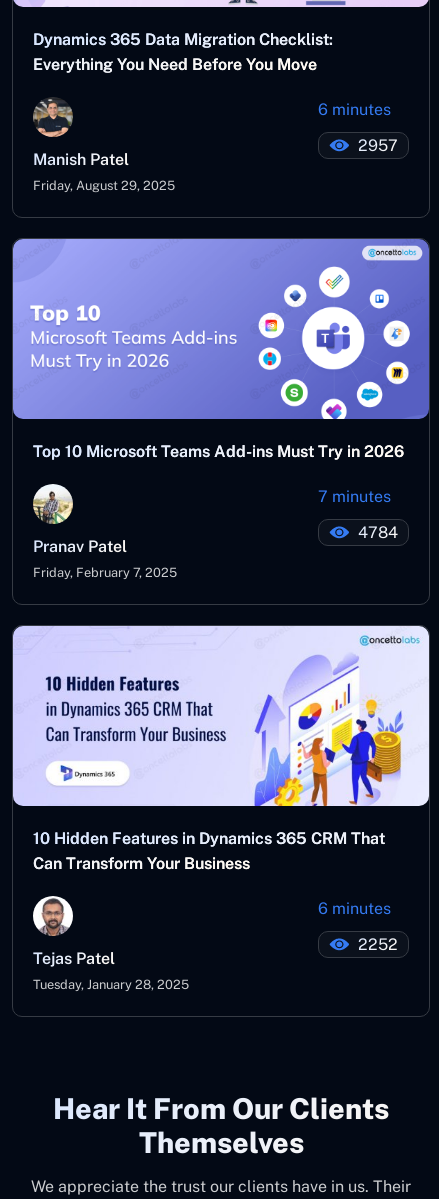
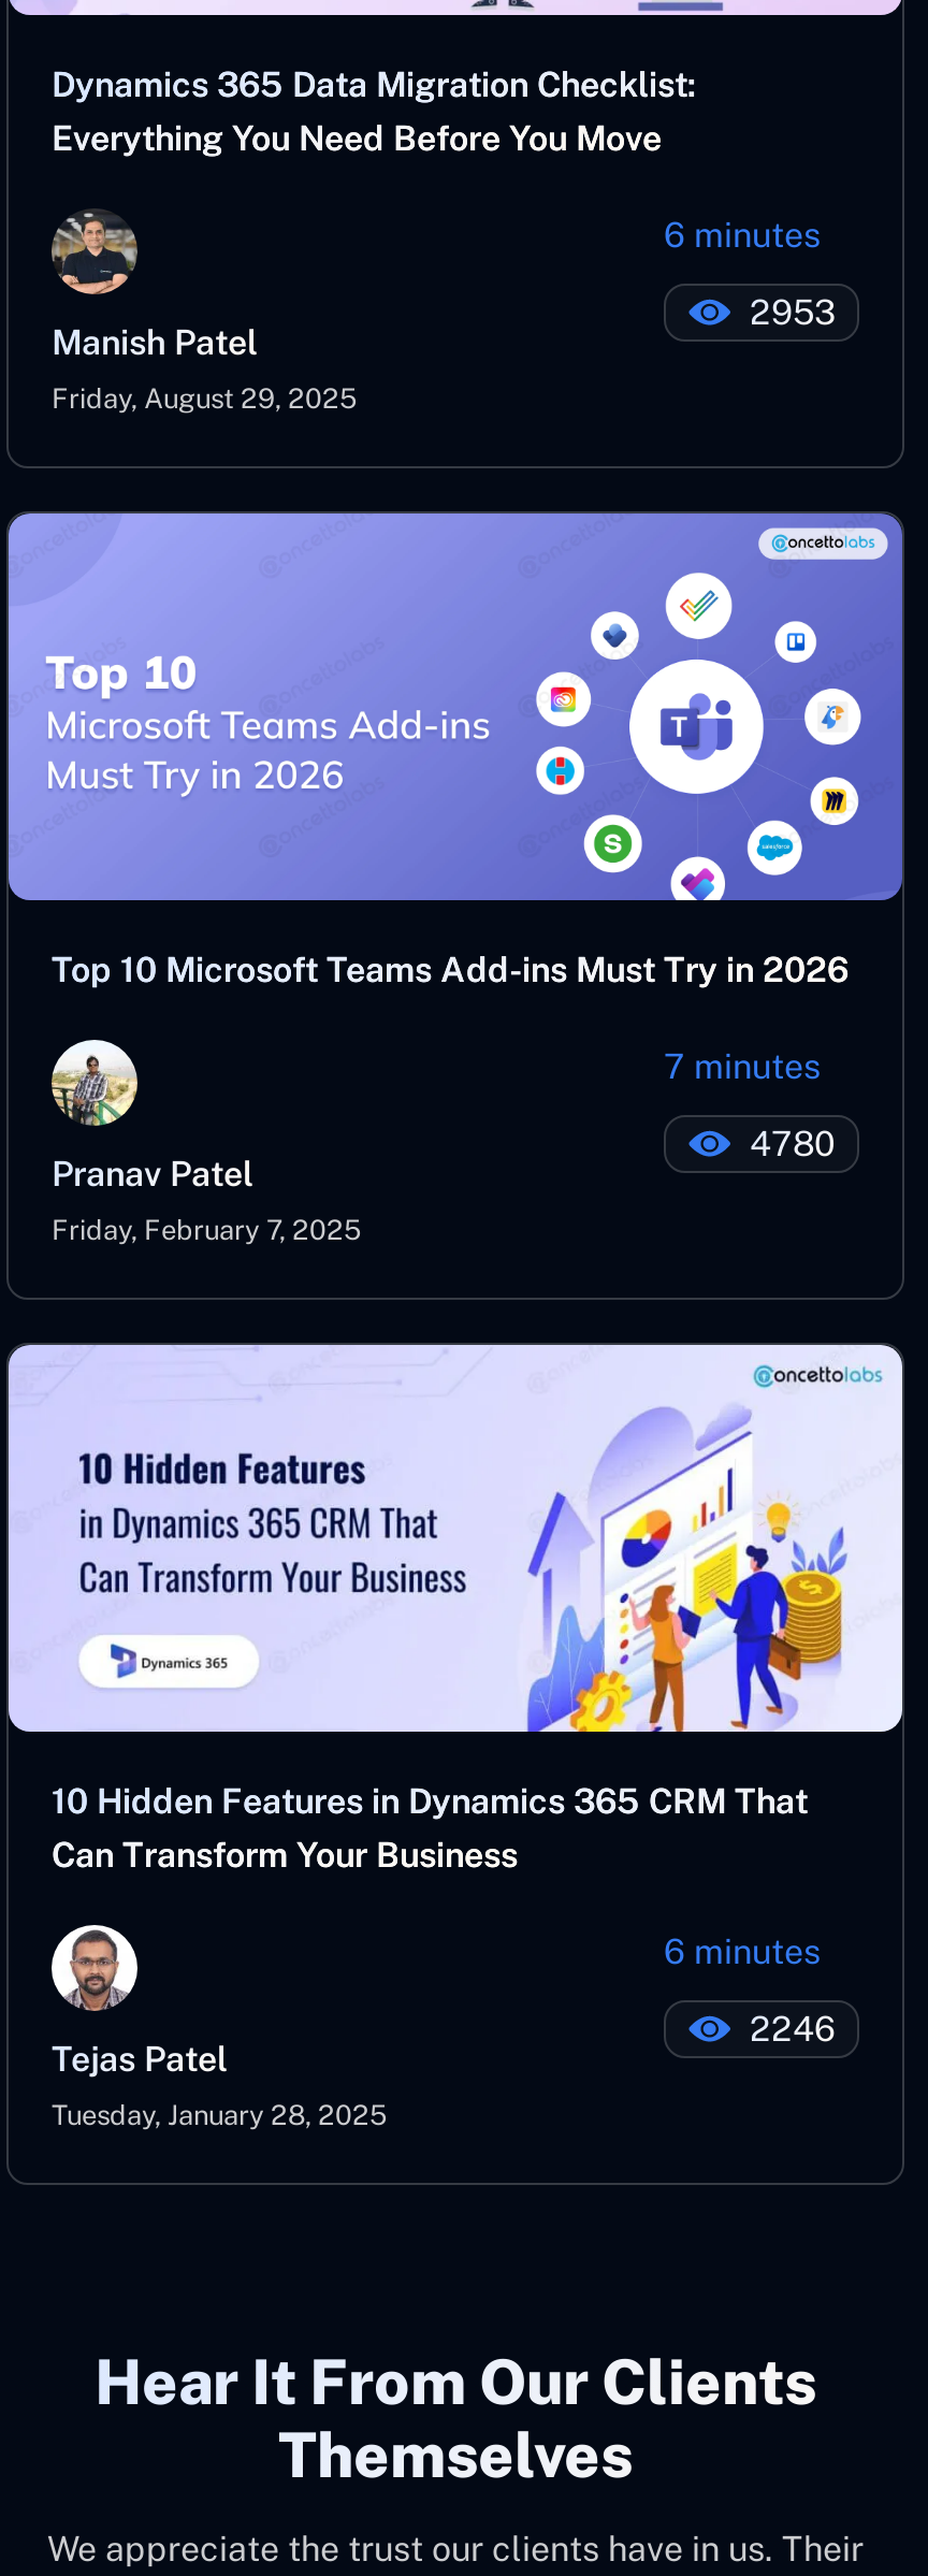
[354,136,398,155] 2957 -> [741,292,836,333] 2953
[354,523,398,542] 4784 -> [741,1123,836,1164] 4780
[354,935,398,954] 2252 -> [741,2009,836,2049] 2246

